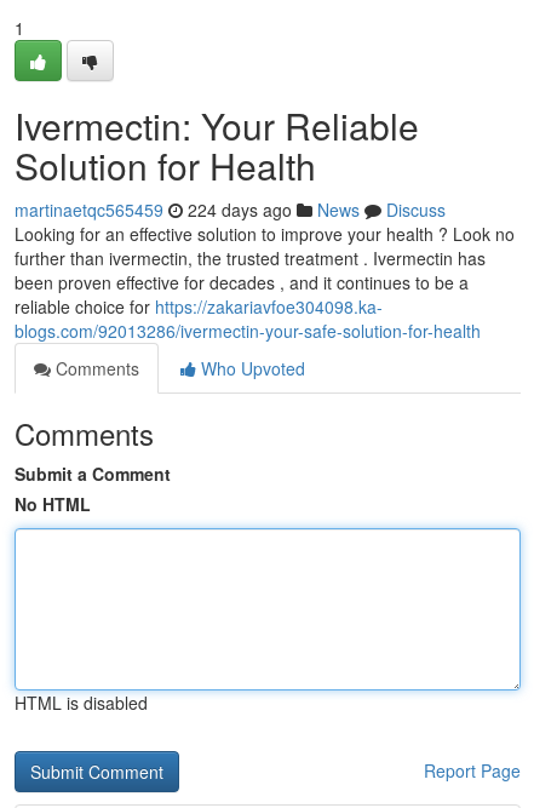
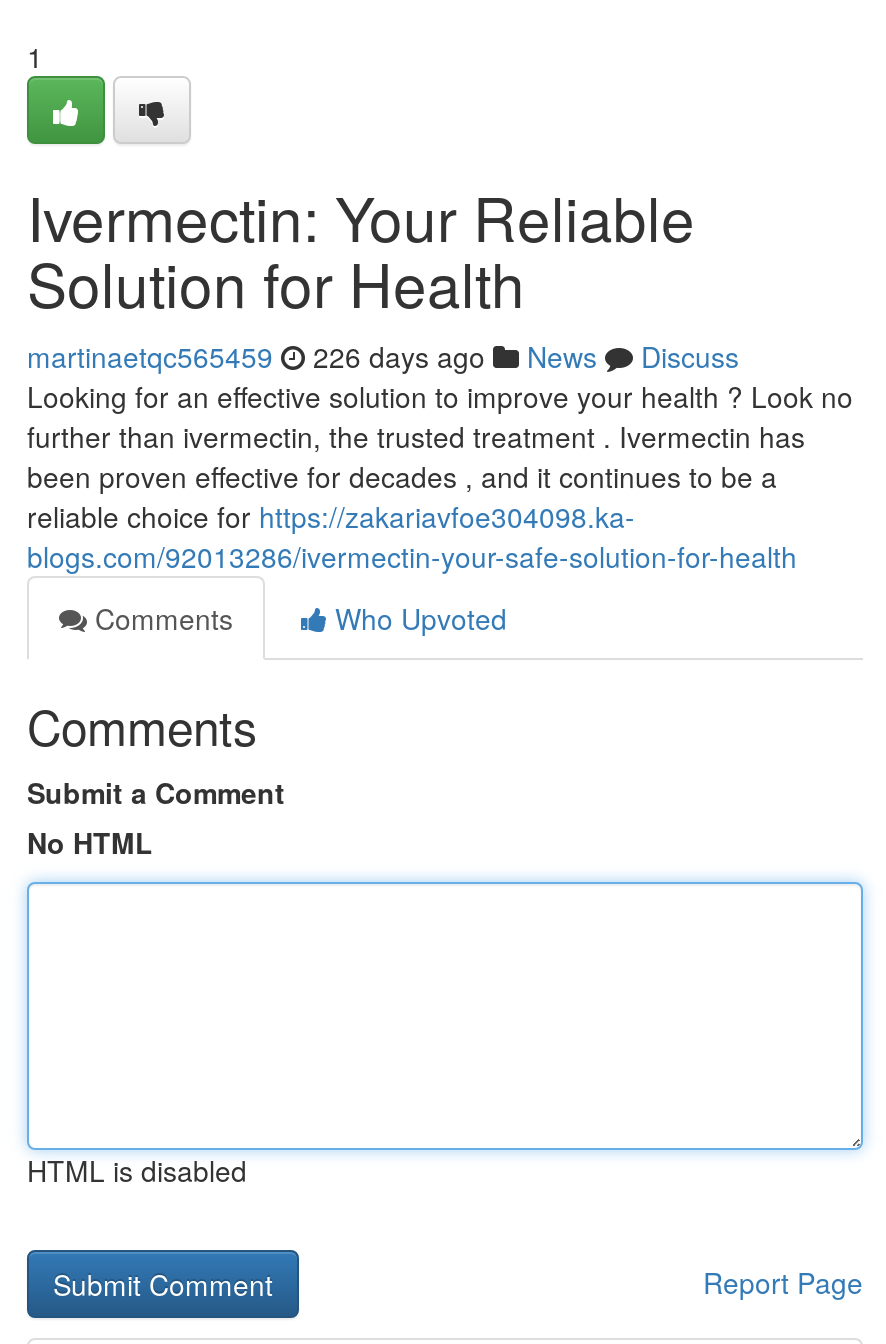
[15,197,446,222] martinaetqc565459 224 days ago News Discuss -> [27,336,739,376] martinaetqc565459 226 days ago News Discuss

